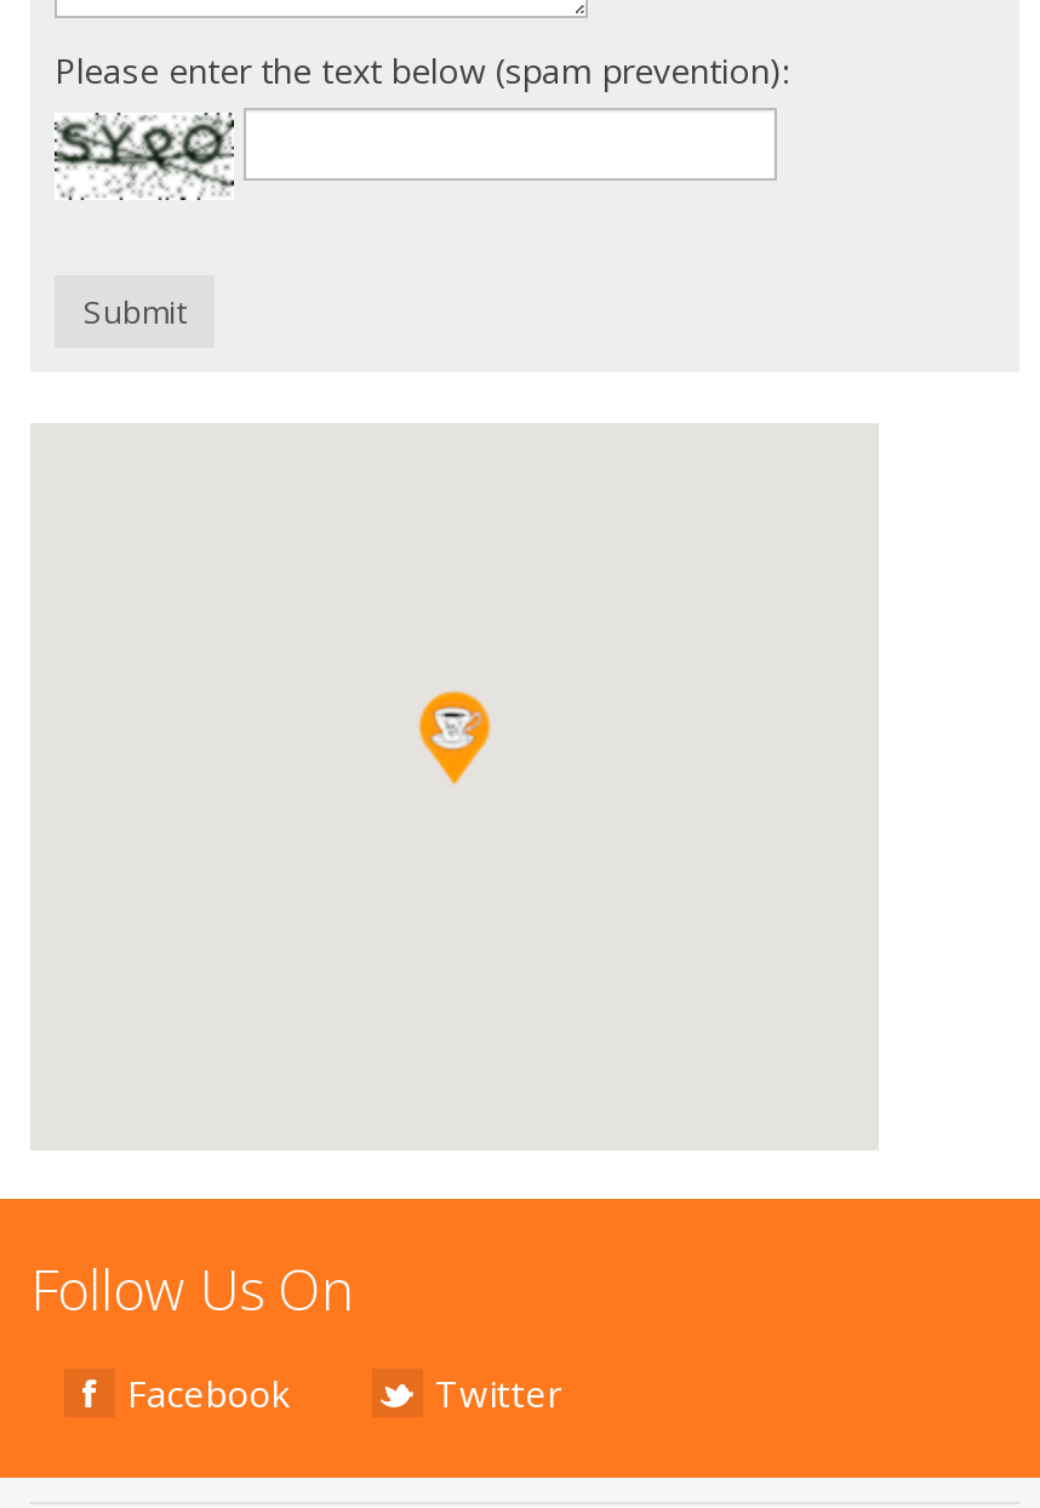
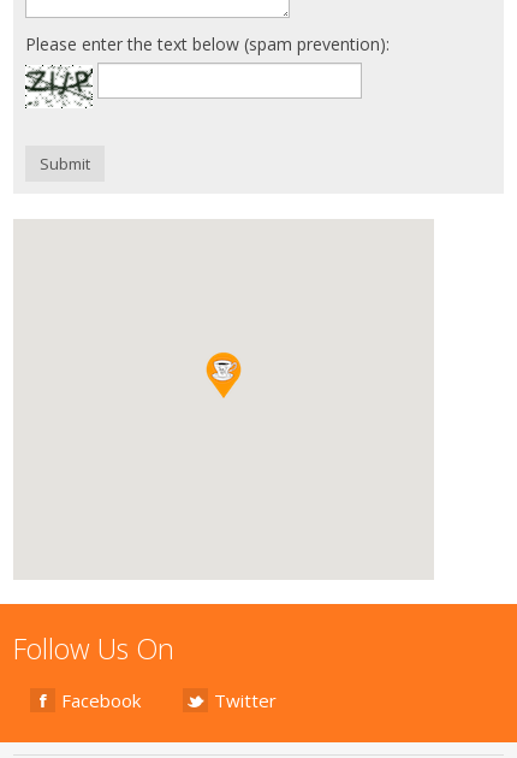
[55,113,246,202] [image] -> [24,65,114,108] [image]

